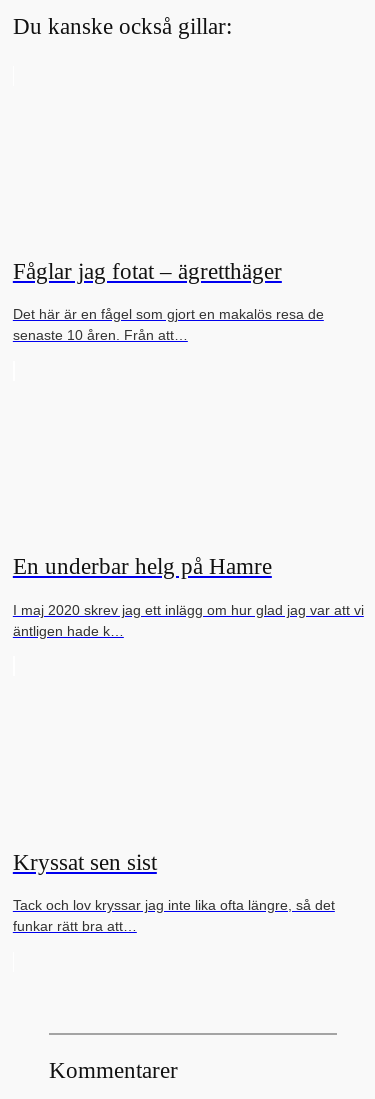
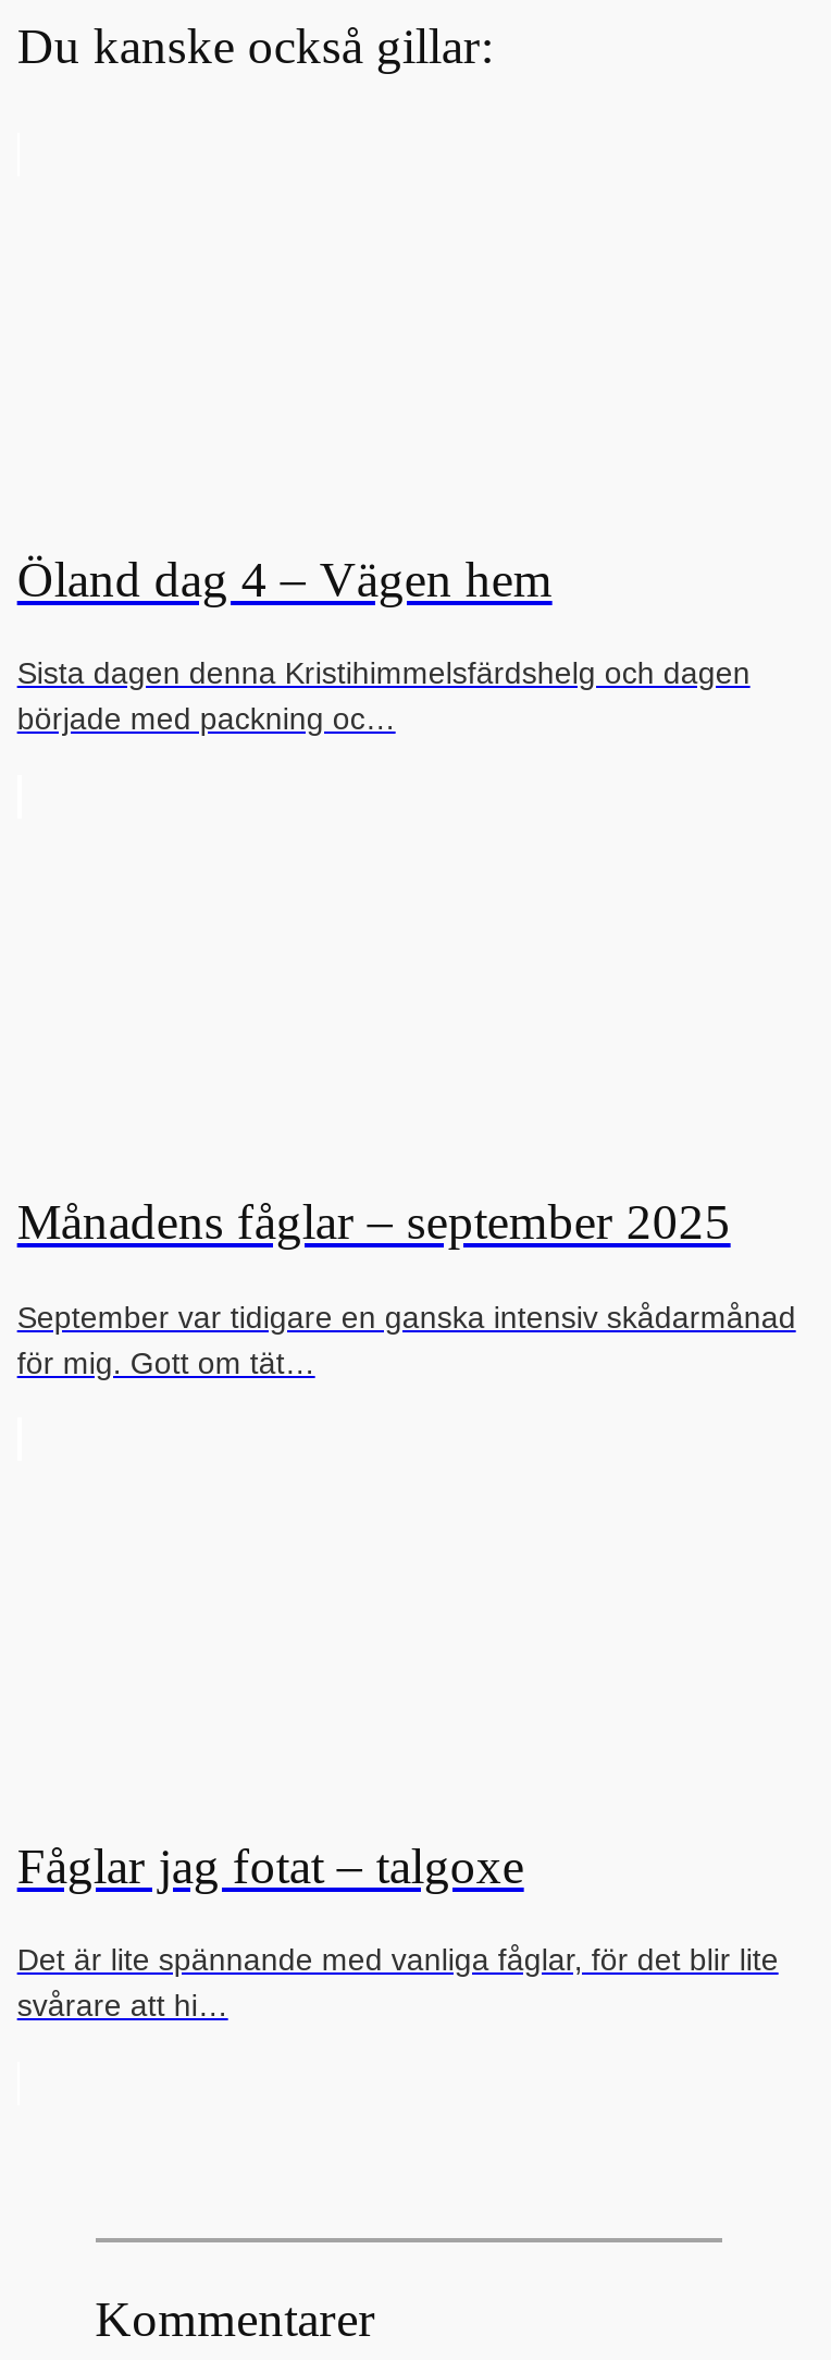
[13,259,282,284] Fåglar jag fotat – ägretthäger -> [17,554,552,608] Öland dag 4 – Vägen hem
[13,306,324,343] Det här är en fågel som gjort en makalös resa de | senaste 10 åren. Från att… -> [17,656,750,737] Sista dagen denna Kristihimmelsfärdshelg och dagen | började med packning oc…
[13,554,272,579] En underbar helg på Hamre -> [17,1196,730,1251] Månadens fåglar – september 2025
[13,601,364,638] I maj 2020 skrev jag ett inlägg om hur glad jag var att vi | äntligen hade k… -> [17,1299,796,1379] September var tidigare en ganska intensiv skådarmånad | för mig. Gott om tät…
[13,849,157,874] Kryssat sen sist -> [17,1839,524,1893] Fåglar jag fotat – talgoxe
[13,897,335,934] Tack och lov kryssar jag inte lika ofta längre, så det | funkar rätt bra att… -> [17,1941,778,2022] Det är lite spännande med vanliga fåglar, för det blir lite | svårare att hi…

